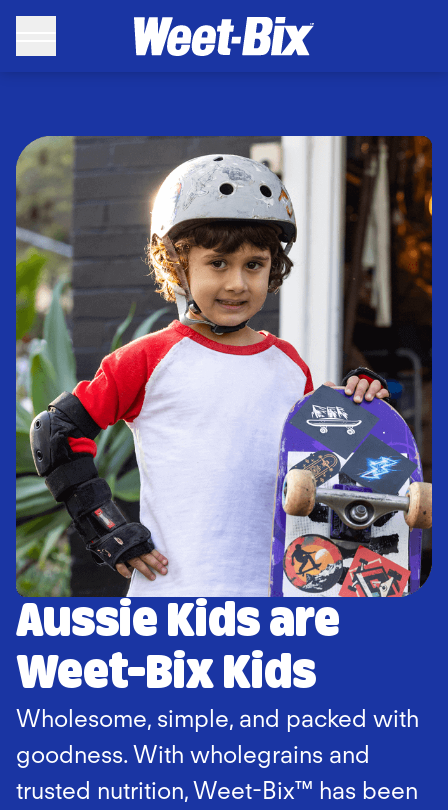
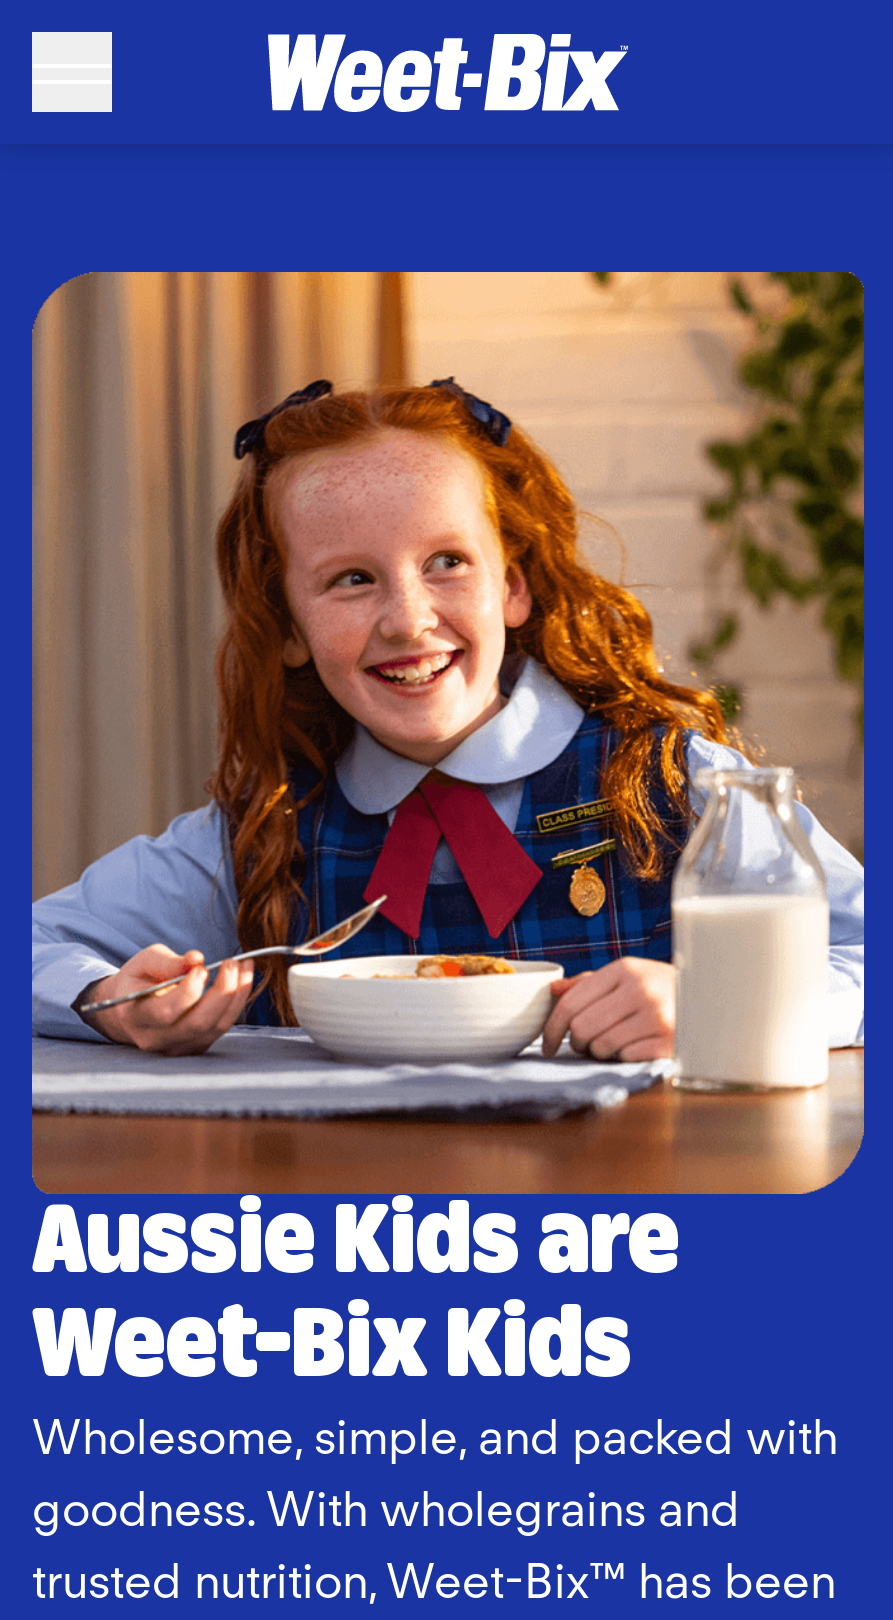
[15,135,433,598] [image] -> [30,270,866,1196] [image]

